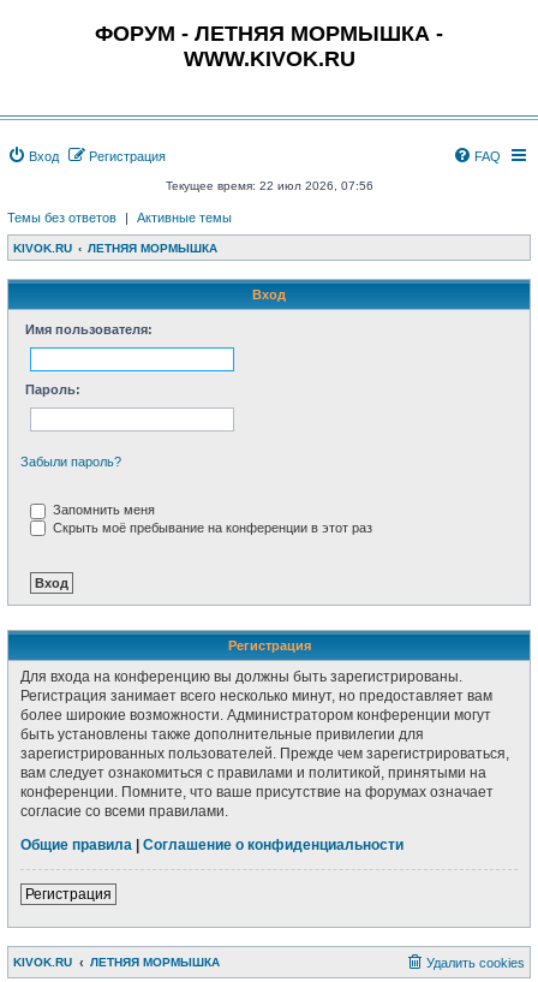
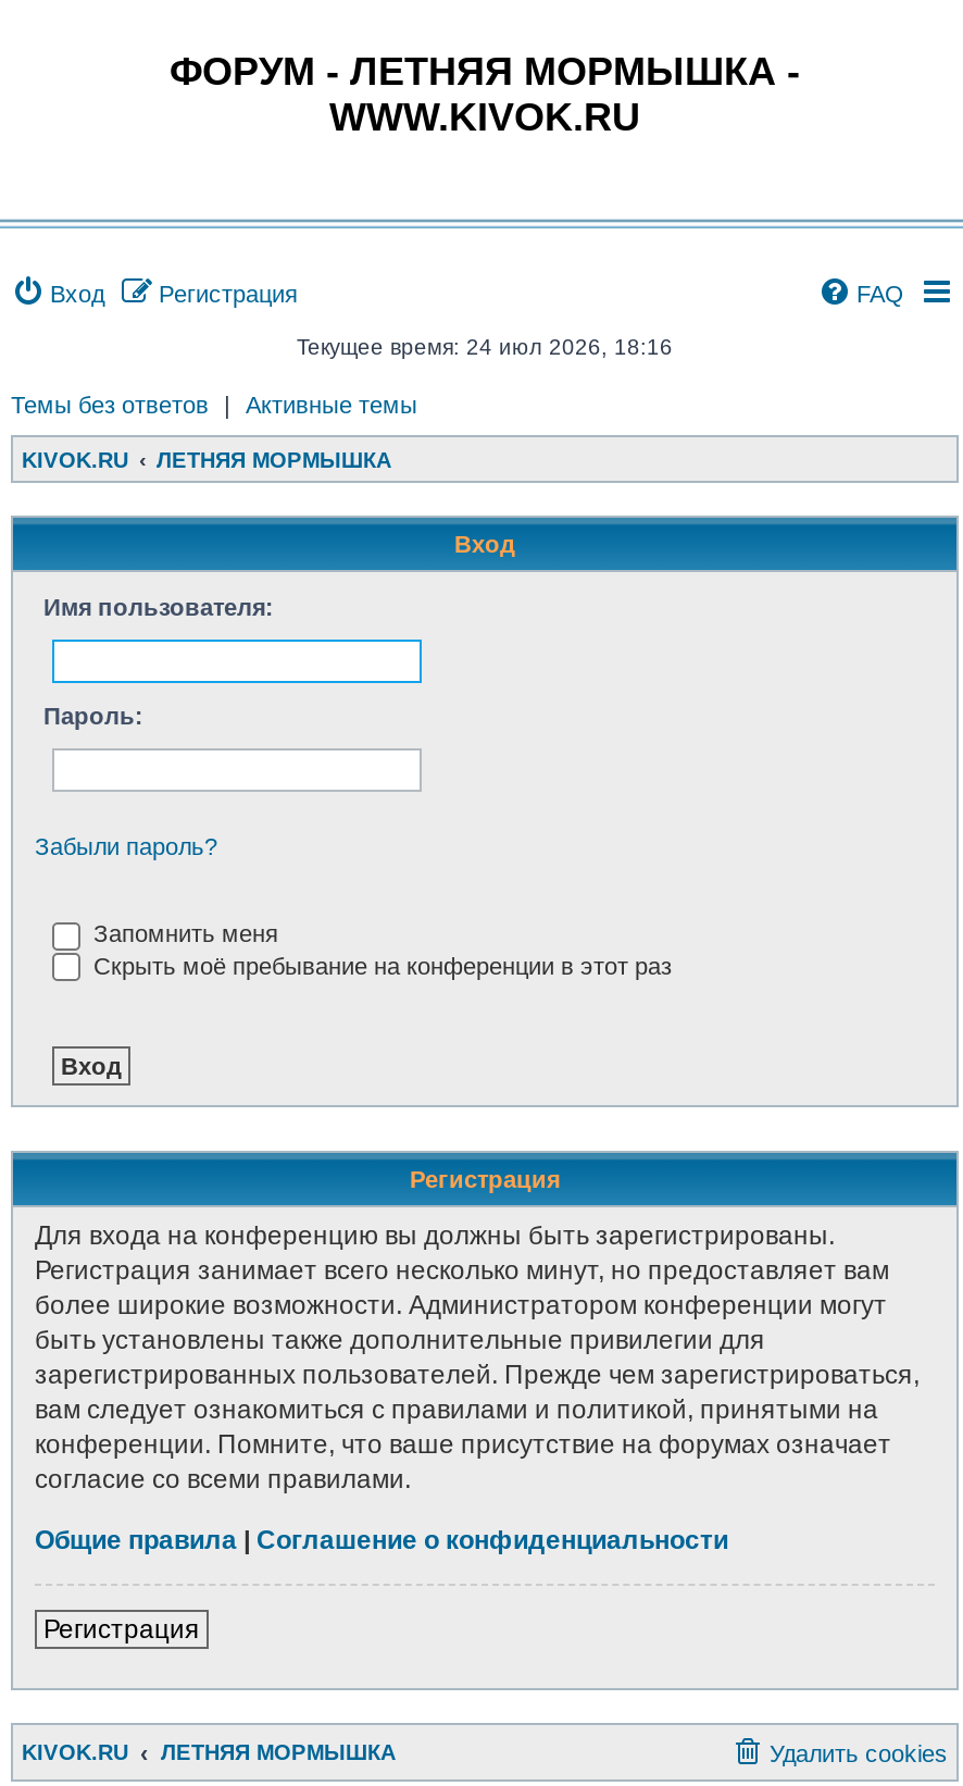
[165,179,373,192] Текущее время: 22 июл 2026, 07:56 -> [297,335,673,359] Текущее время: 24 июл 2026, 18:16

